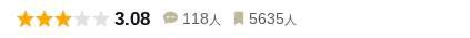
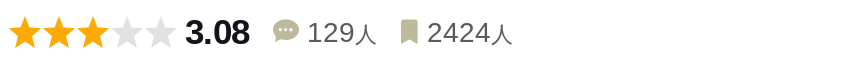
[182,10,297,28] 118人 | 5635人 -> [307,17,513,49] 129人 | 2424人

